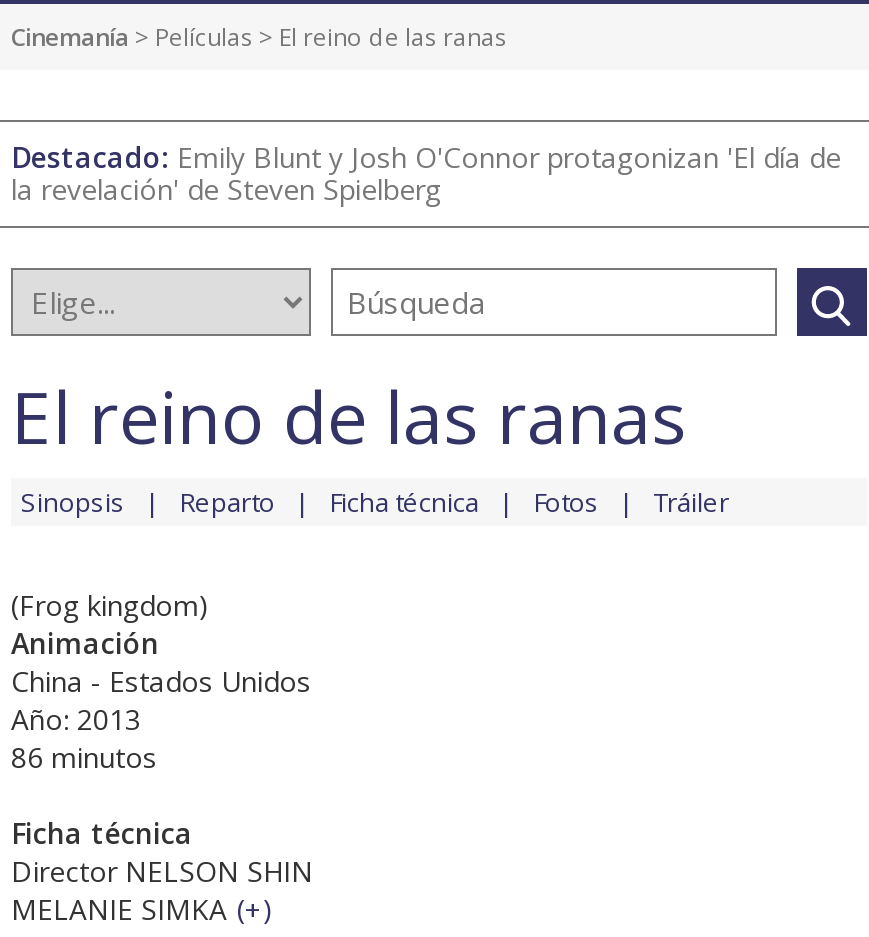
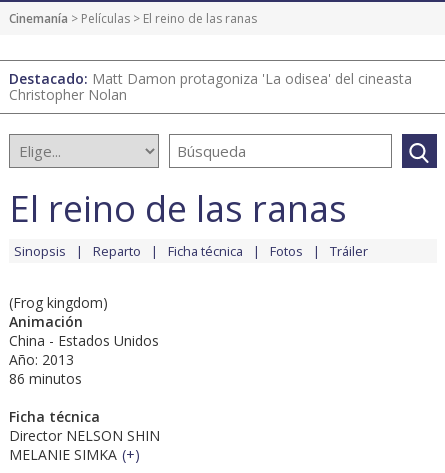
[11,138,841,208] Destacado: Emily Blunt y Josh O'Connor protagonizan 'El día de | la revelación' de Steven Spielberg -> [9,69,412,104] Destacado: Matt Damon protagoniza 'La odisea' del cineasta | Christopher Nolan

